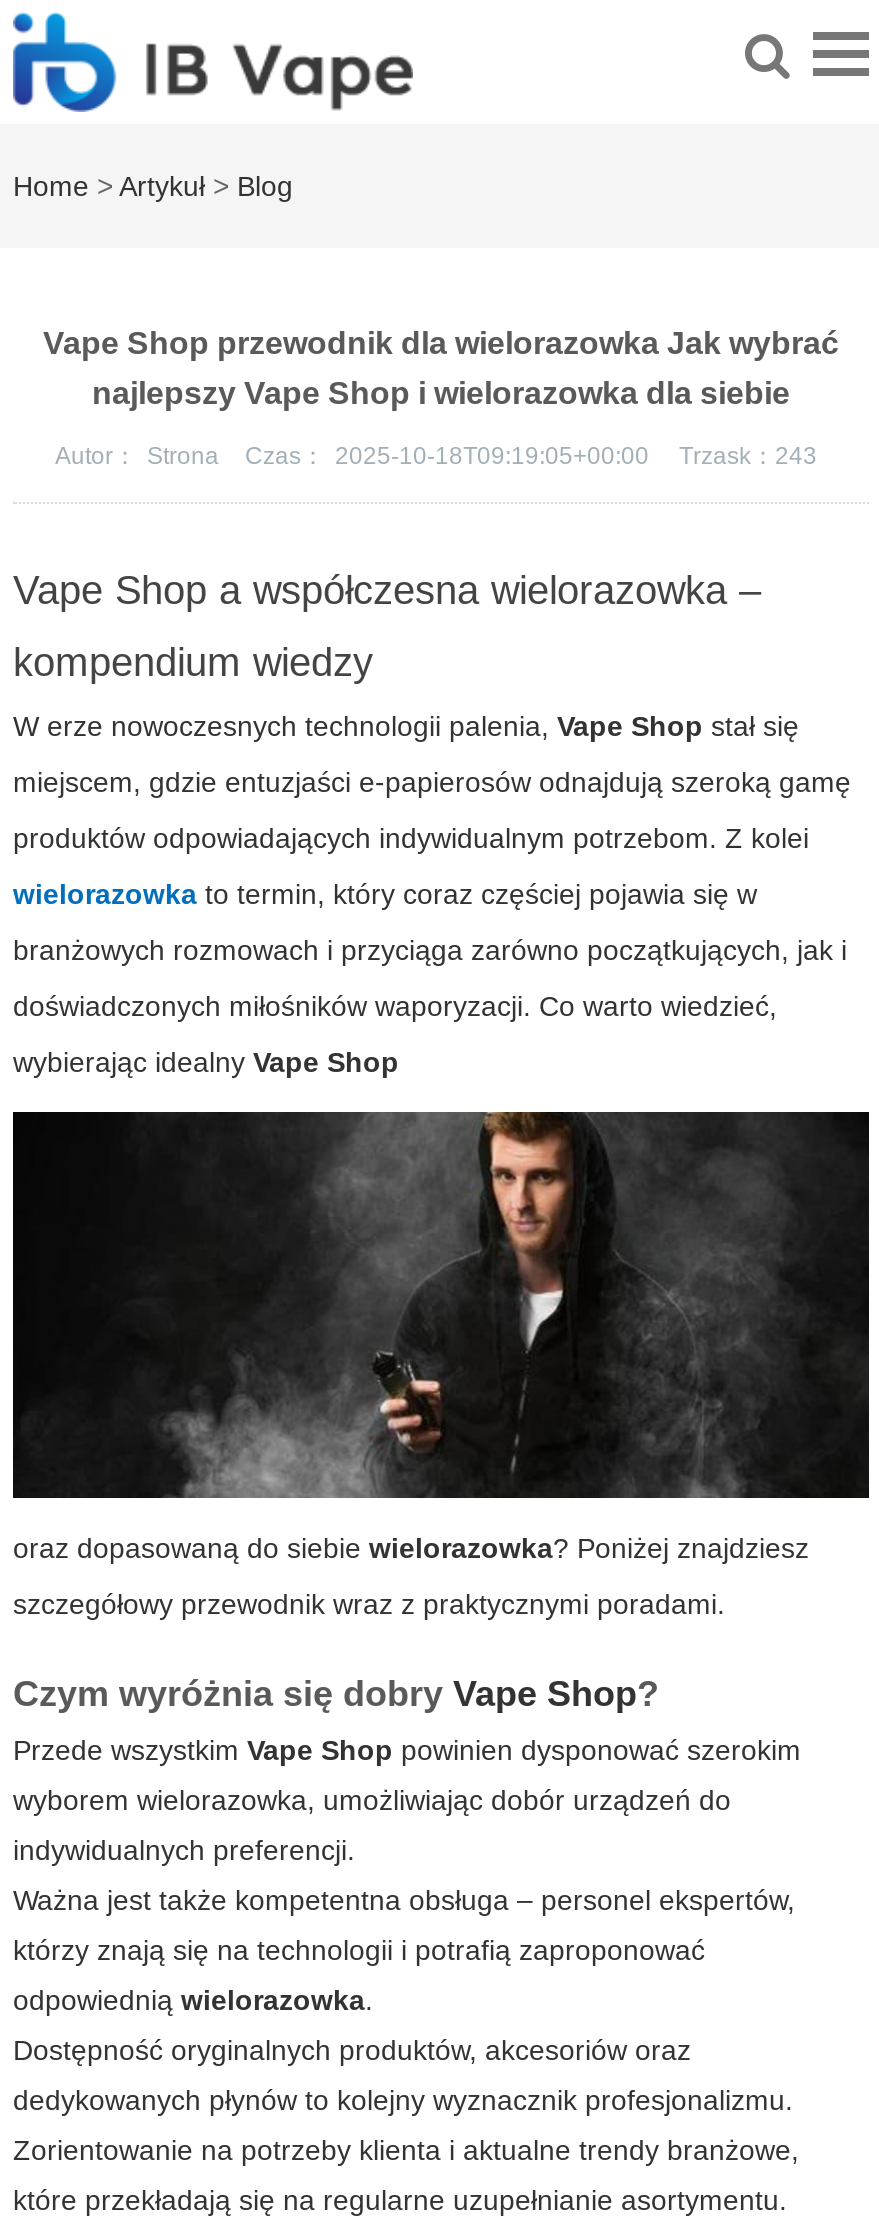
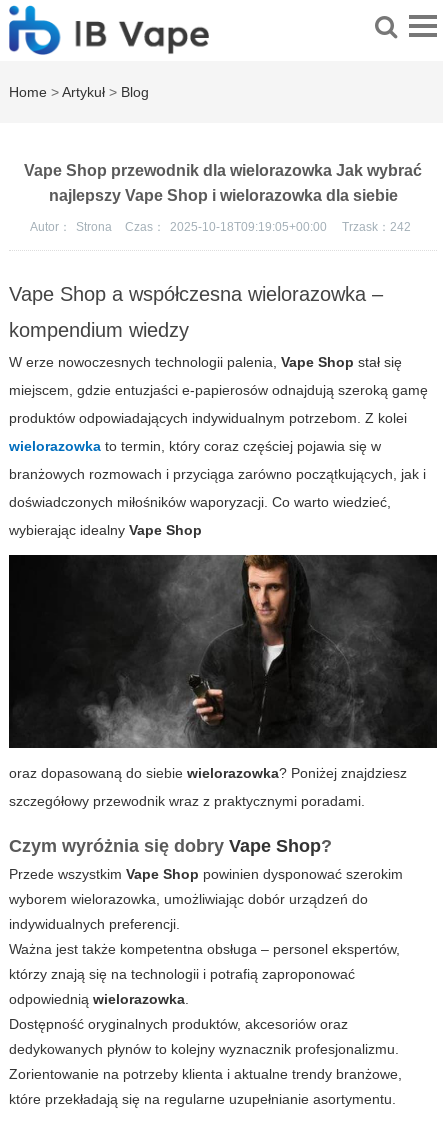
[55,443,817,471] Autor： Strona Czas： 2025-10-18T09:19:05+00:00 Trzask：243 -> [30,220,411,234] Autor： Strona Czas： 2025-10-18T09:19:05+00:00 Trzask：242

